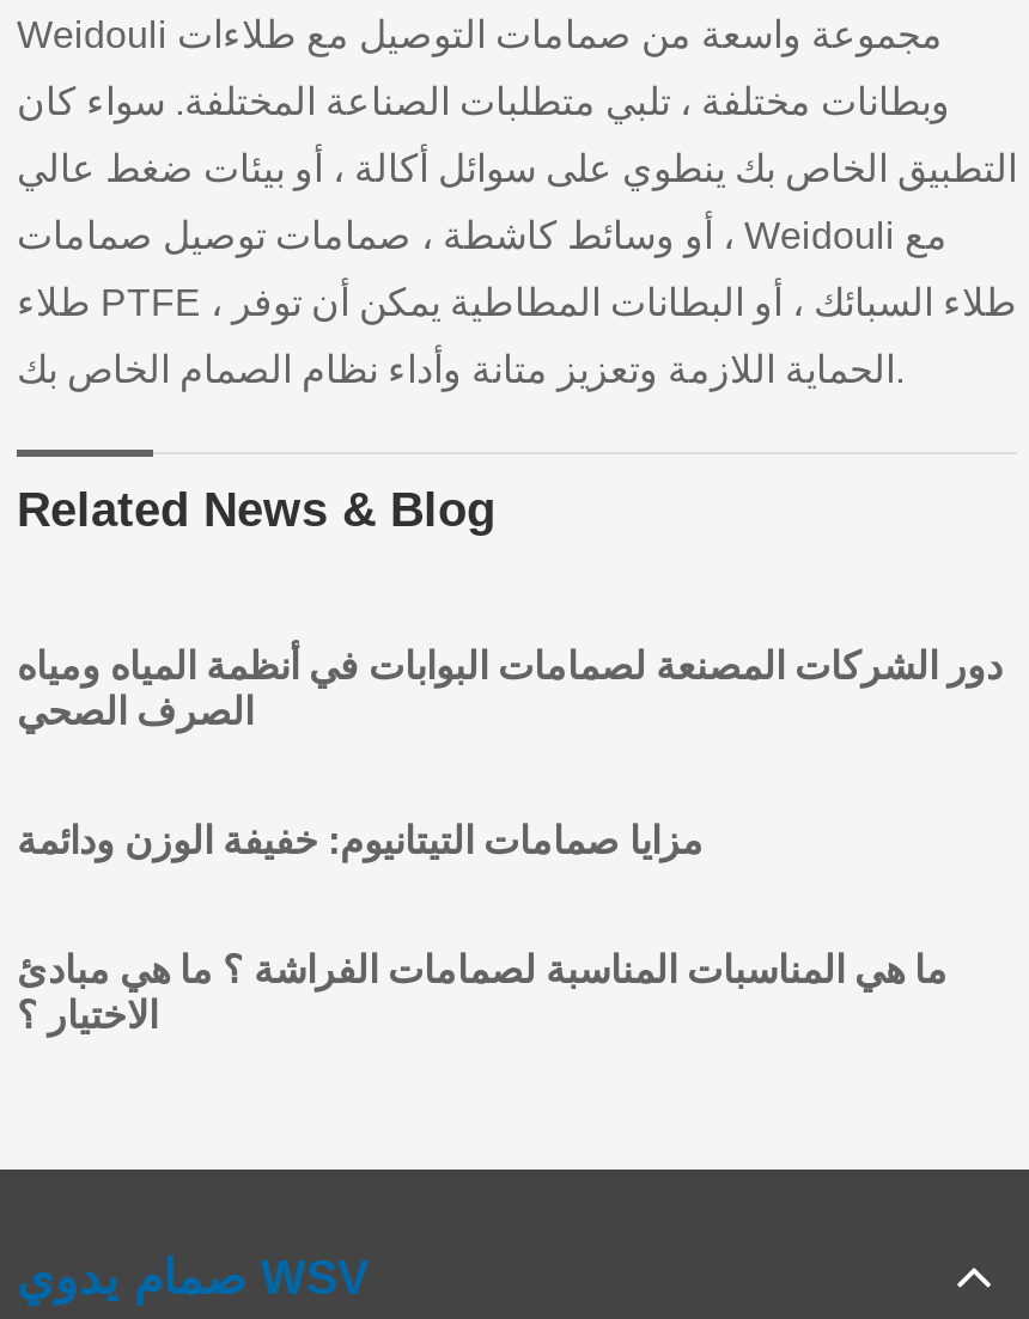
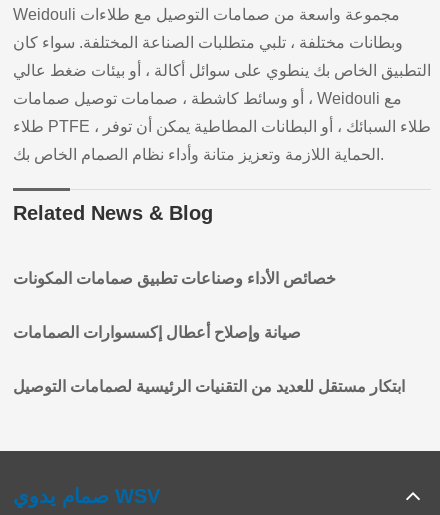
[17,645,1003,731] دور الشركات المصنعة لصمامات البوابات في أنظمة المياه ومياه | الصرف الصحي -> [13,269,336,286] خصائص الأداء وصناعات تطبيق صمامات المكونات
[17,819,704,860] مزايا صمامات التيتانيوم: خفيفة الوزن ودائمة -> [13,323,301,340] صيانة وإصلاح أعطال إكسسوارات الصمامات
[17,948,948,1034] ما هي المناسبات المناسبة لصمامات الفراشة ؟ ما هي مبادئ | الاختيار ؟ -> [13,377,405,394] ابتكار مستقل للعديد من التقنيات الرئيسية لصمامات التوصيل

